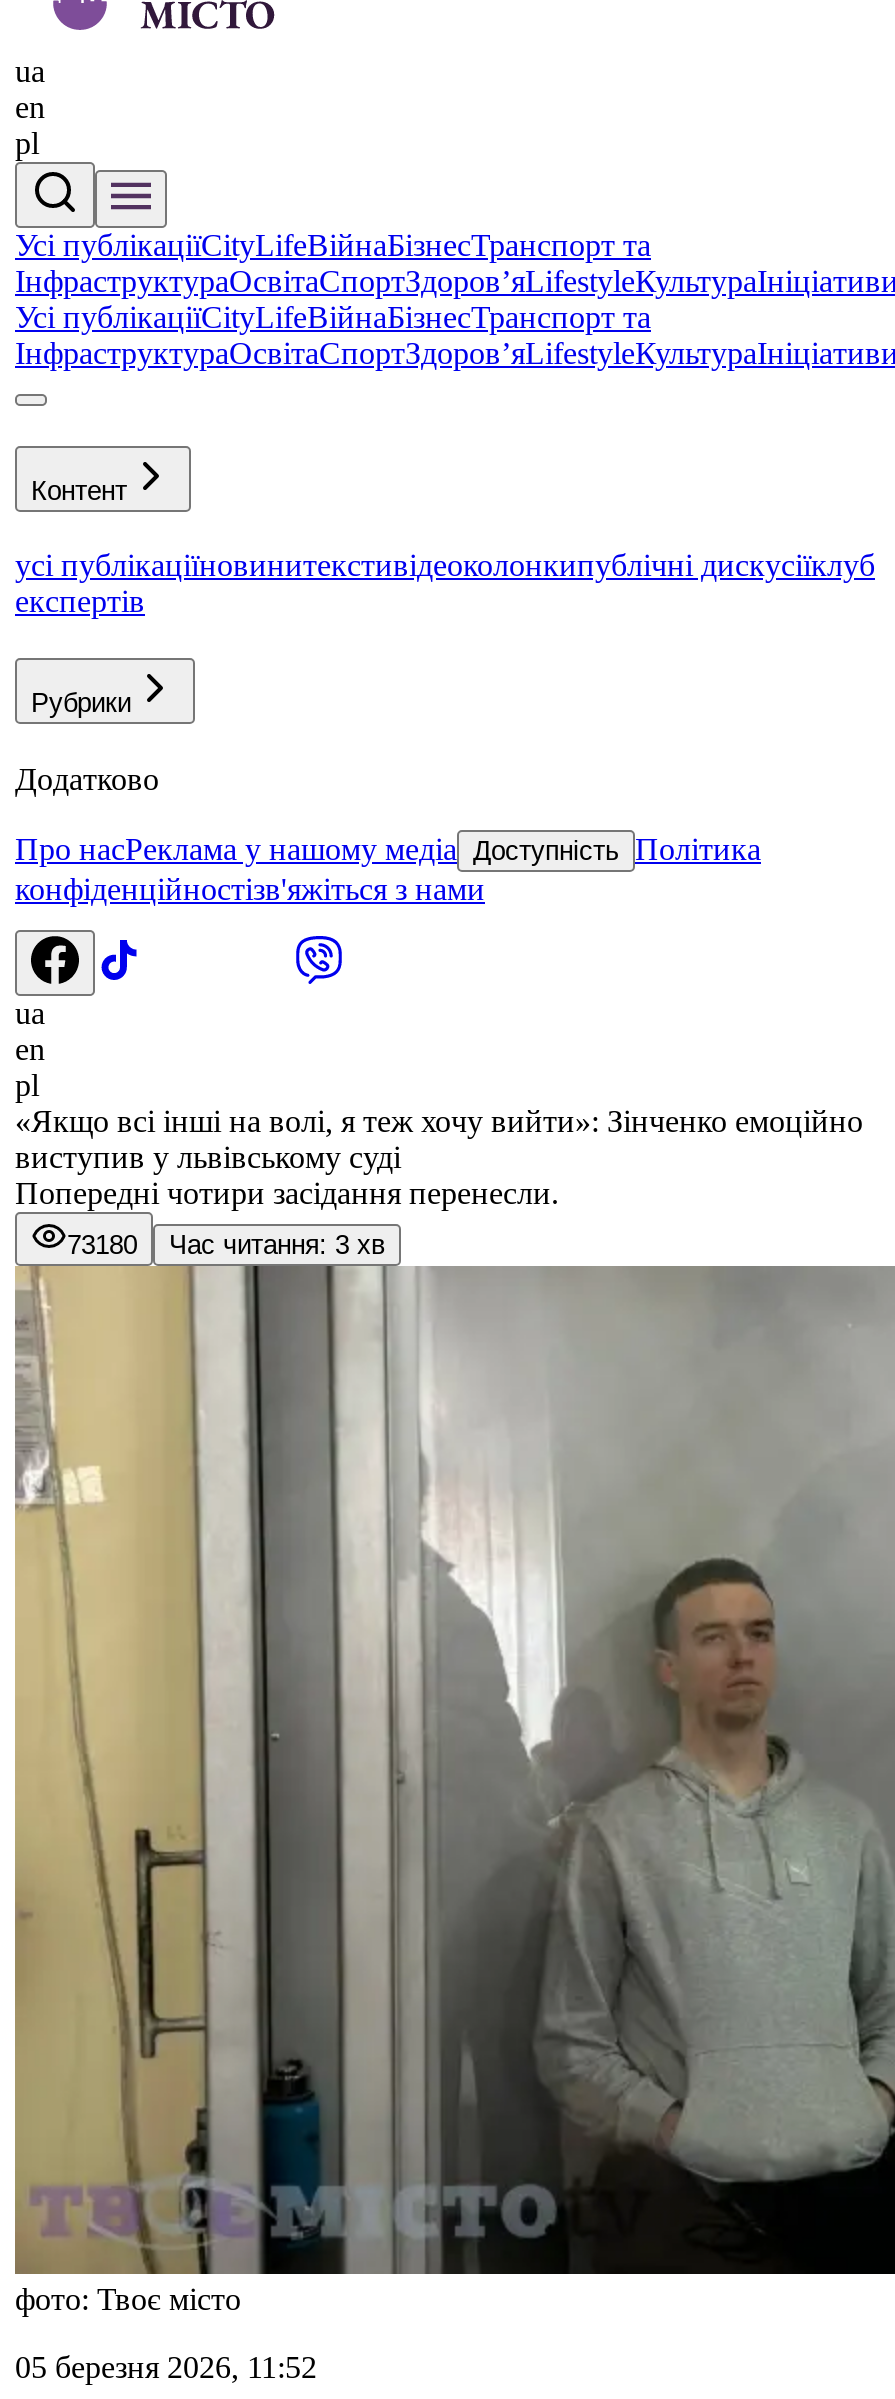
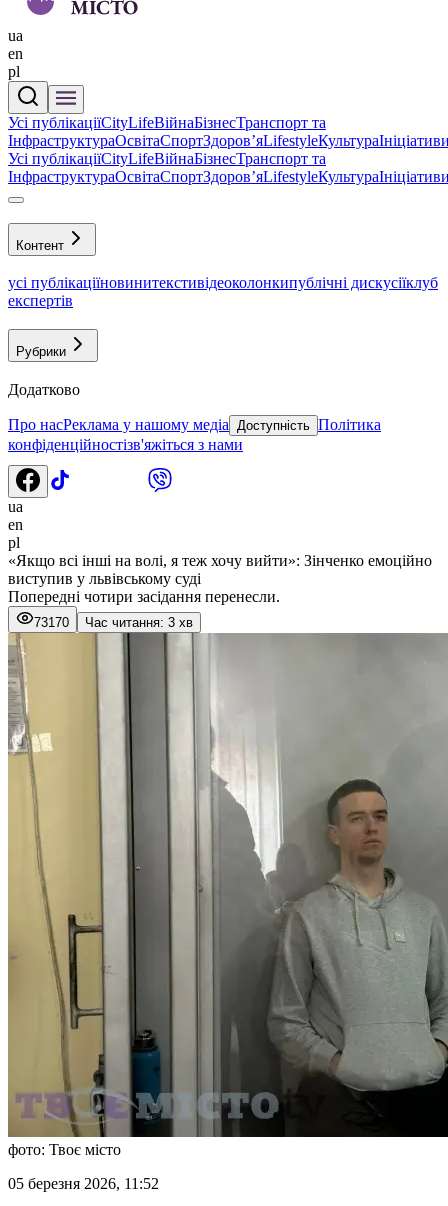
[67,1230,137,1260] 73180 -> [34,615,69,630] 73170

